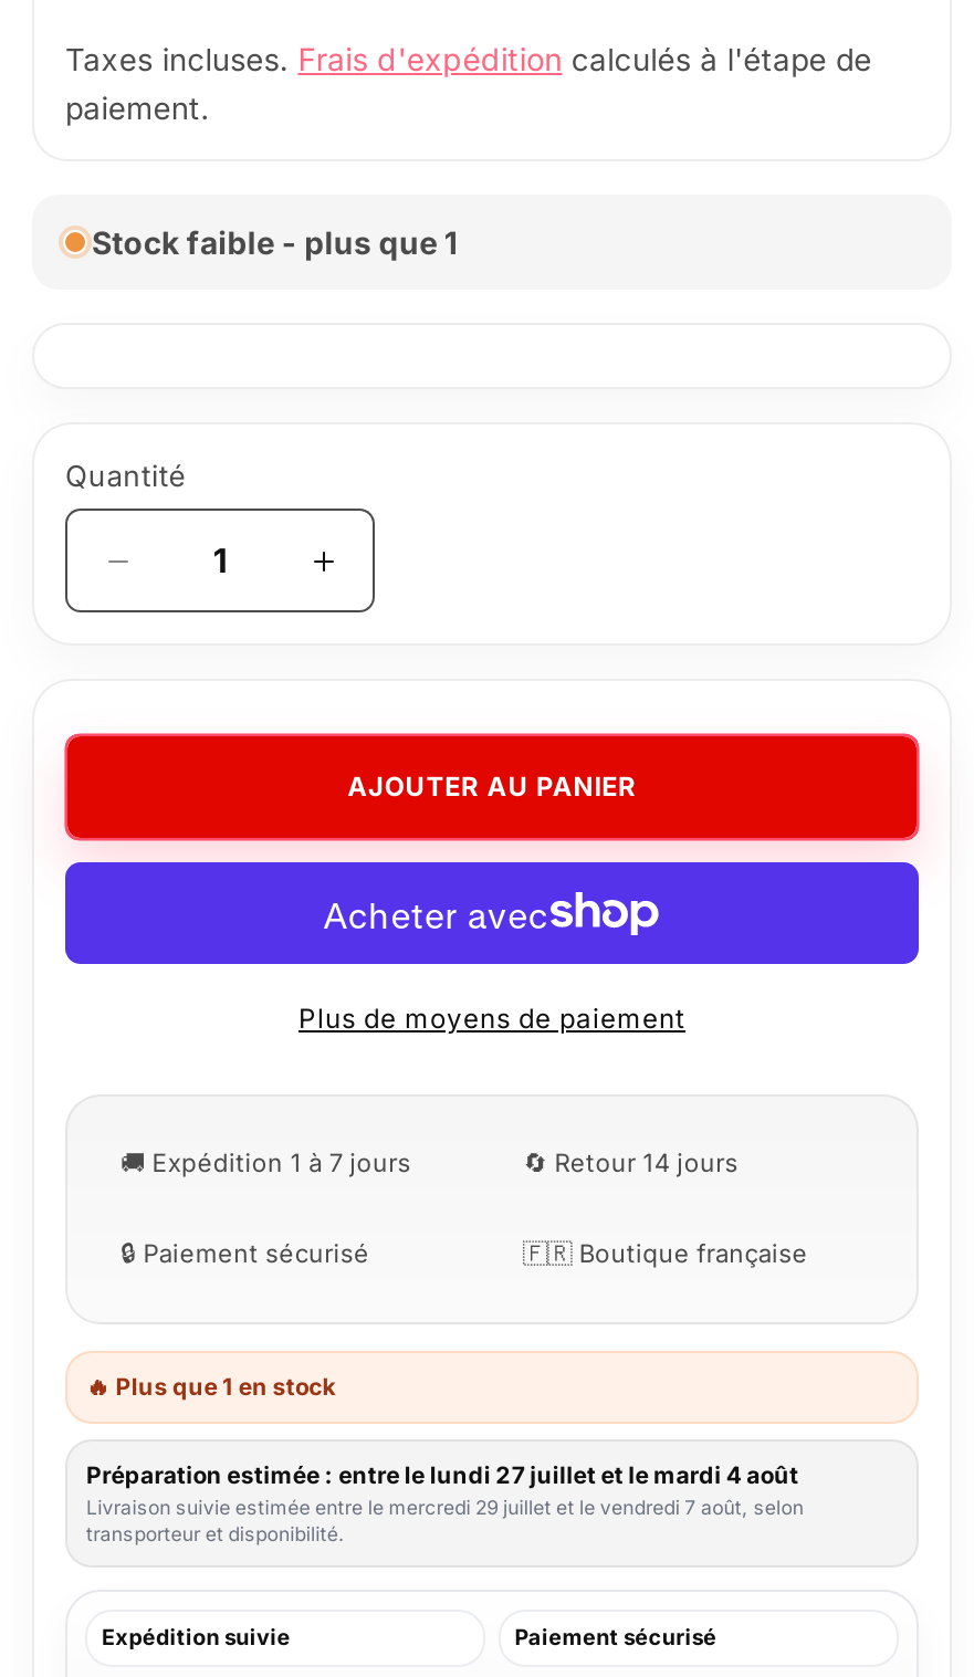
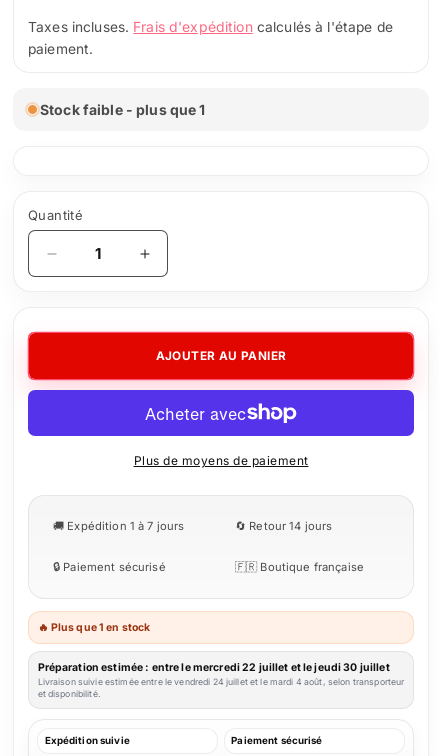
[86,1461,804,1546] Préparation estimée : entre le lundi 27 juillet et le mardi 4 août | Livraison suivie estimée entre le mercredi 29 juillet et le vendredi 7 août, selon | transporteur et disponibilité. -> [37,661,404,699] Préparation estimée : entre le mercredi 22 juillet et le jeudi 30 juillet | Livraison suivie estimée entre le vendredi 24 juillet et le mardi 4 août, selon transporteur | et disponibilité.

